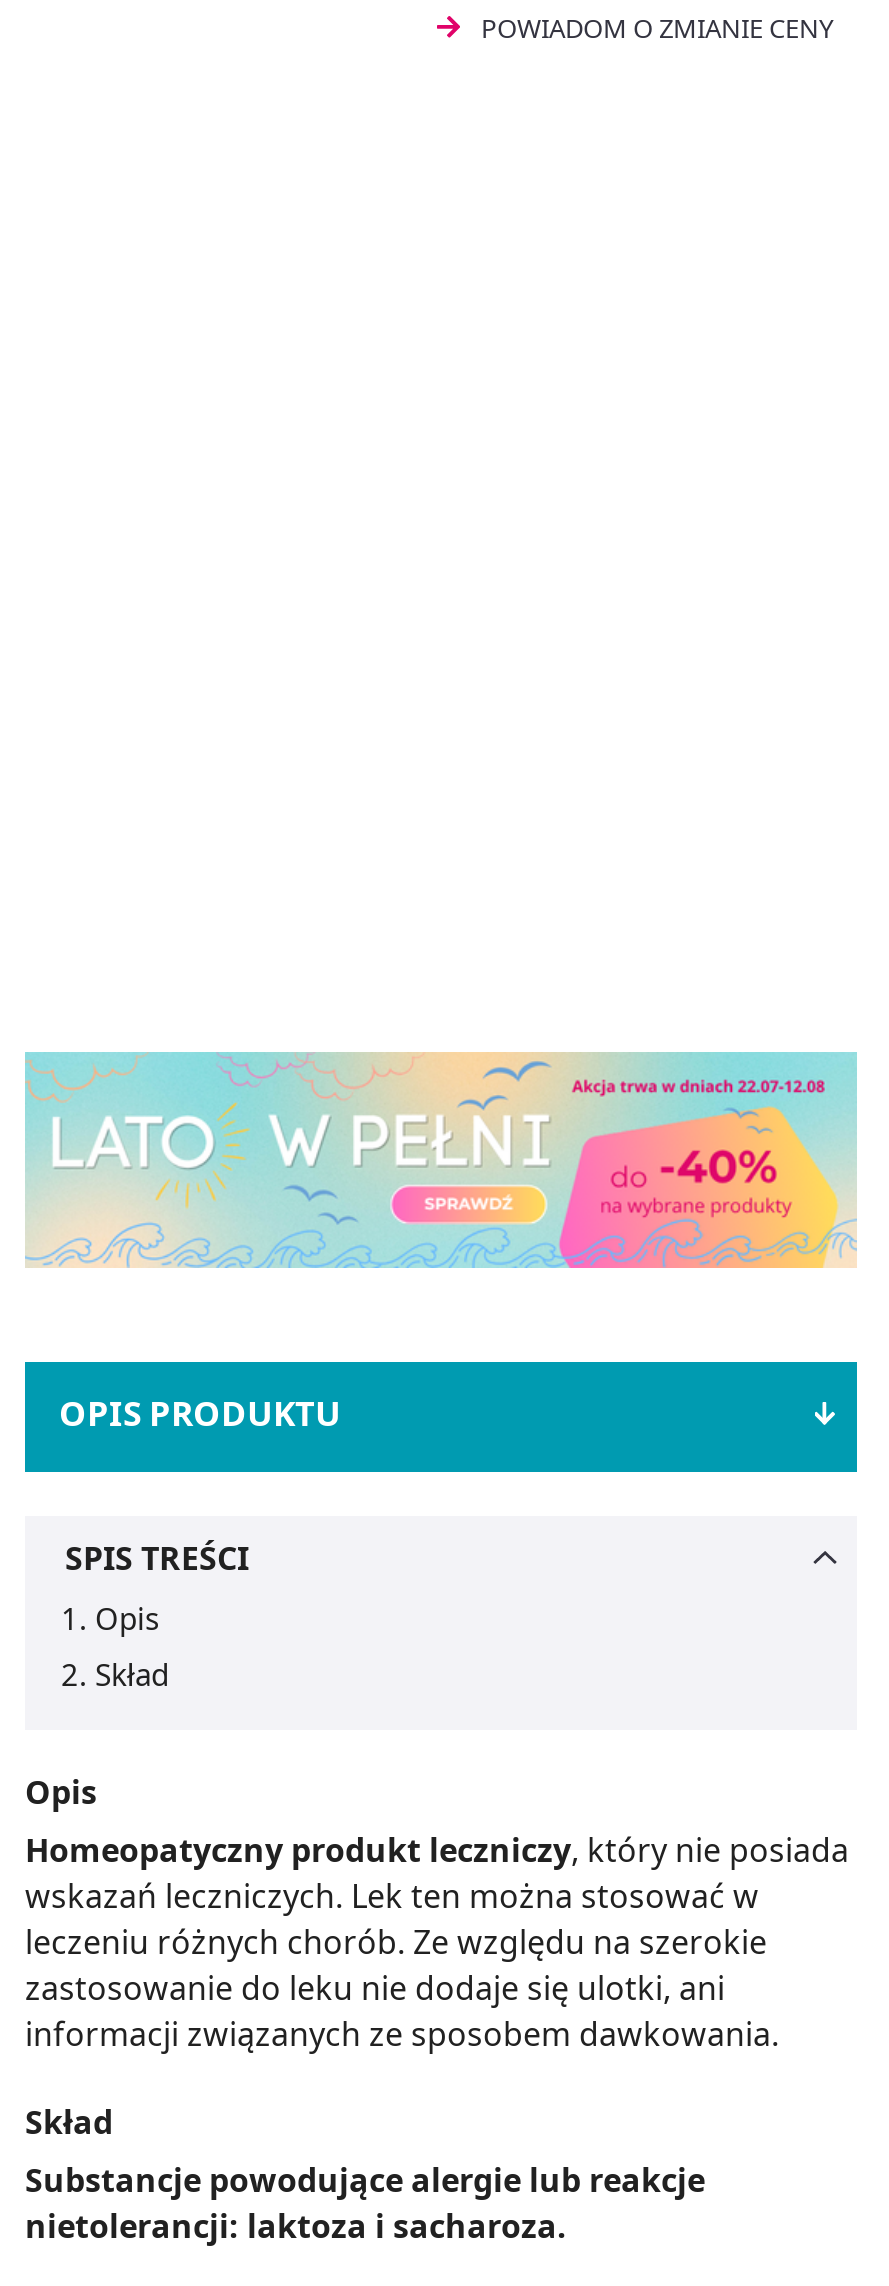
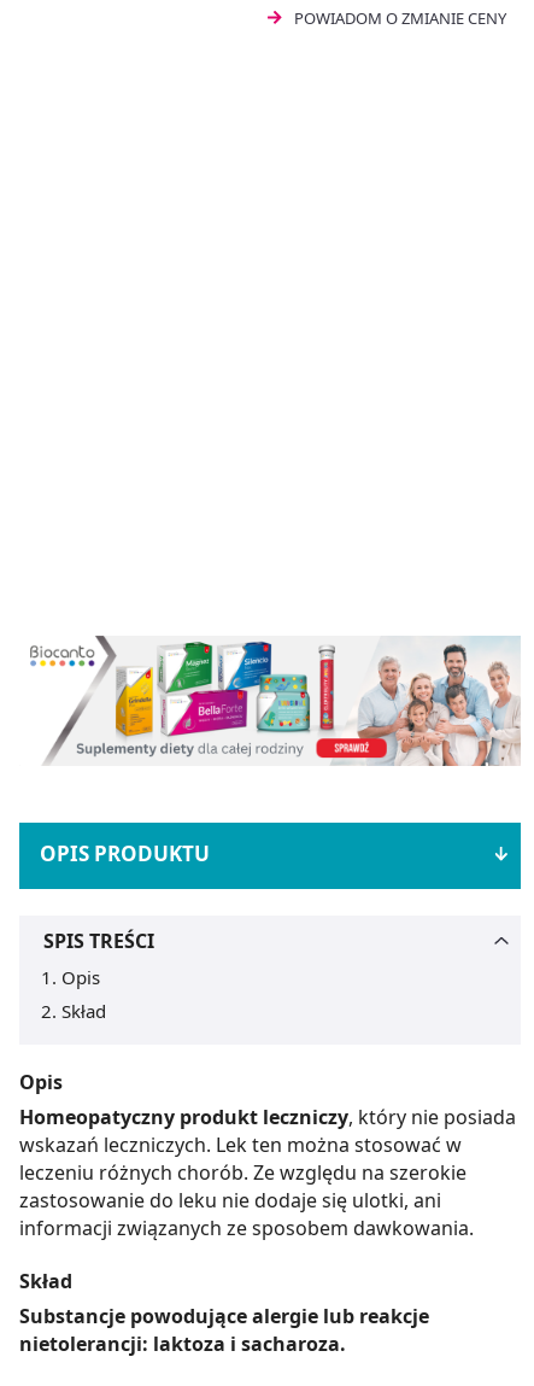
[23,1050,857,1270] [image] -> [19,634,520,767] [image]

